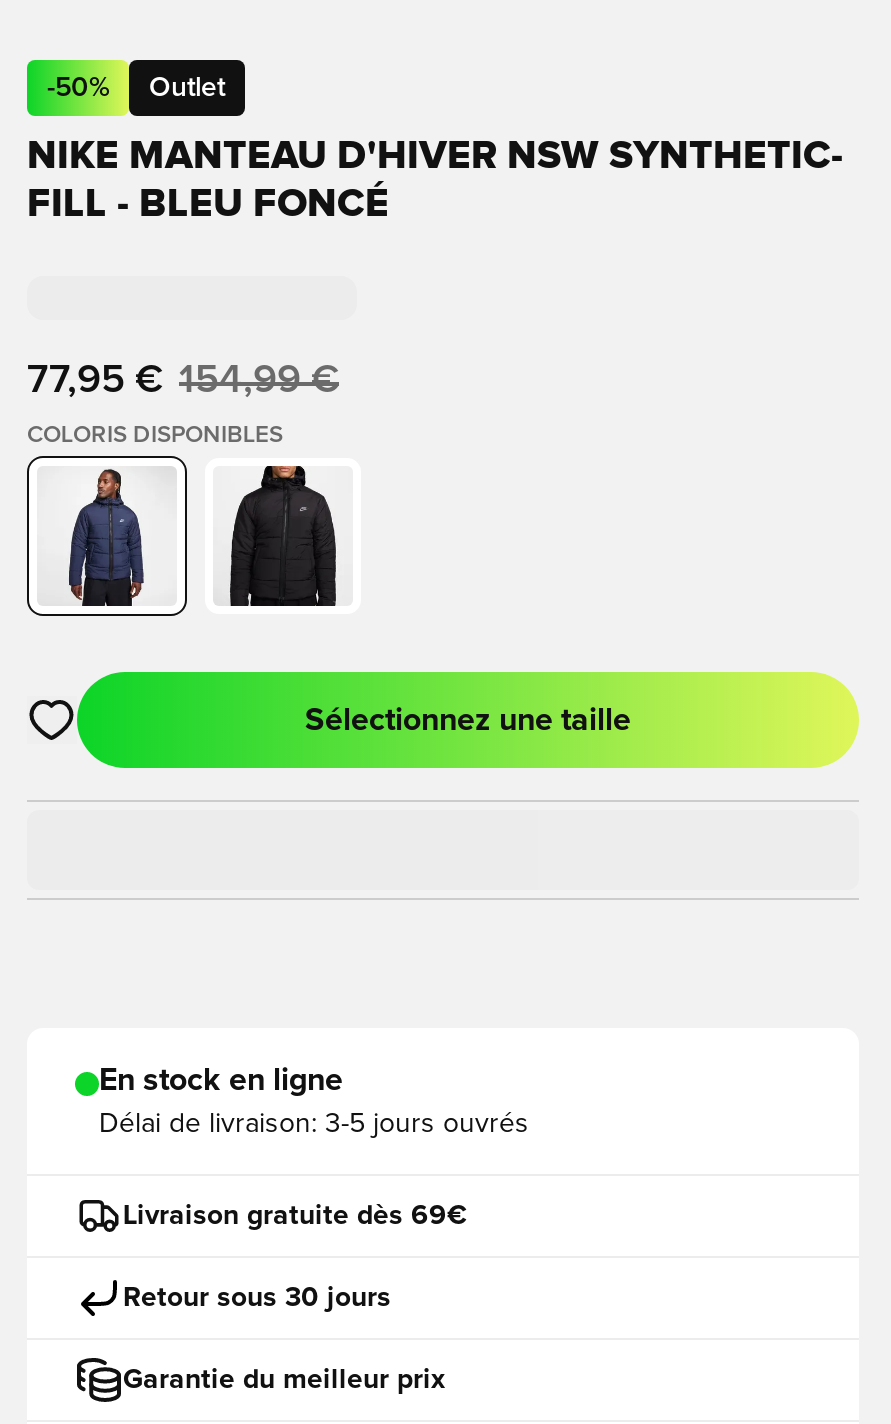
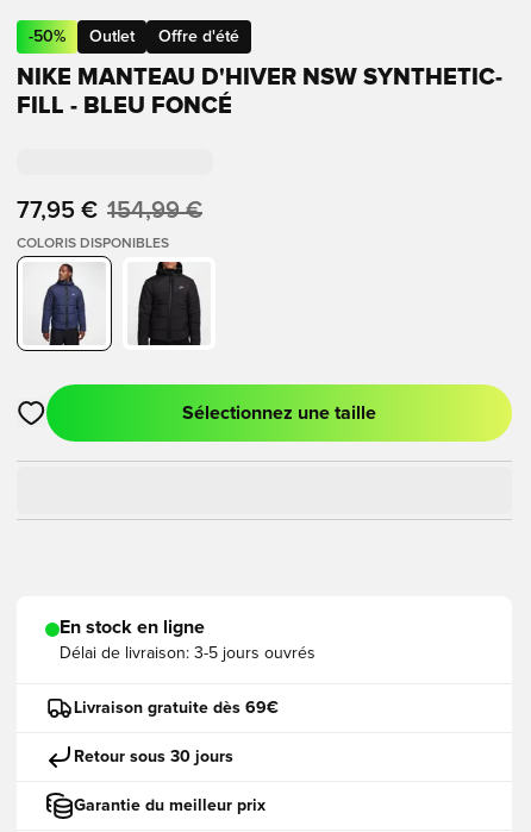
none -> [158,29,239,45] Offre d'été

